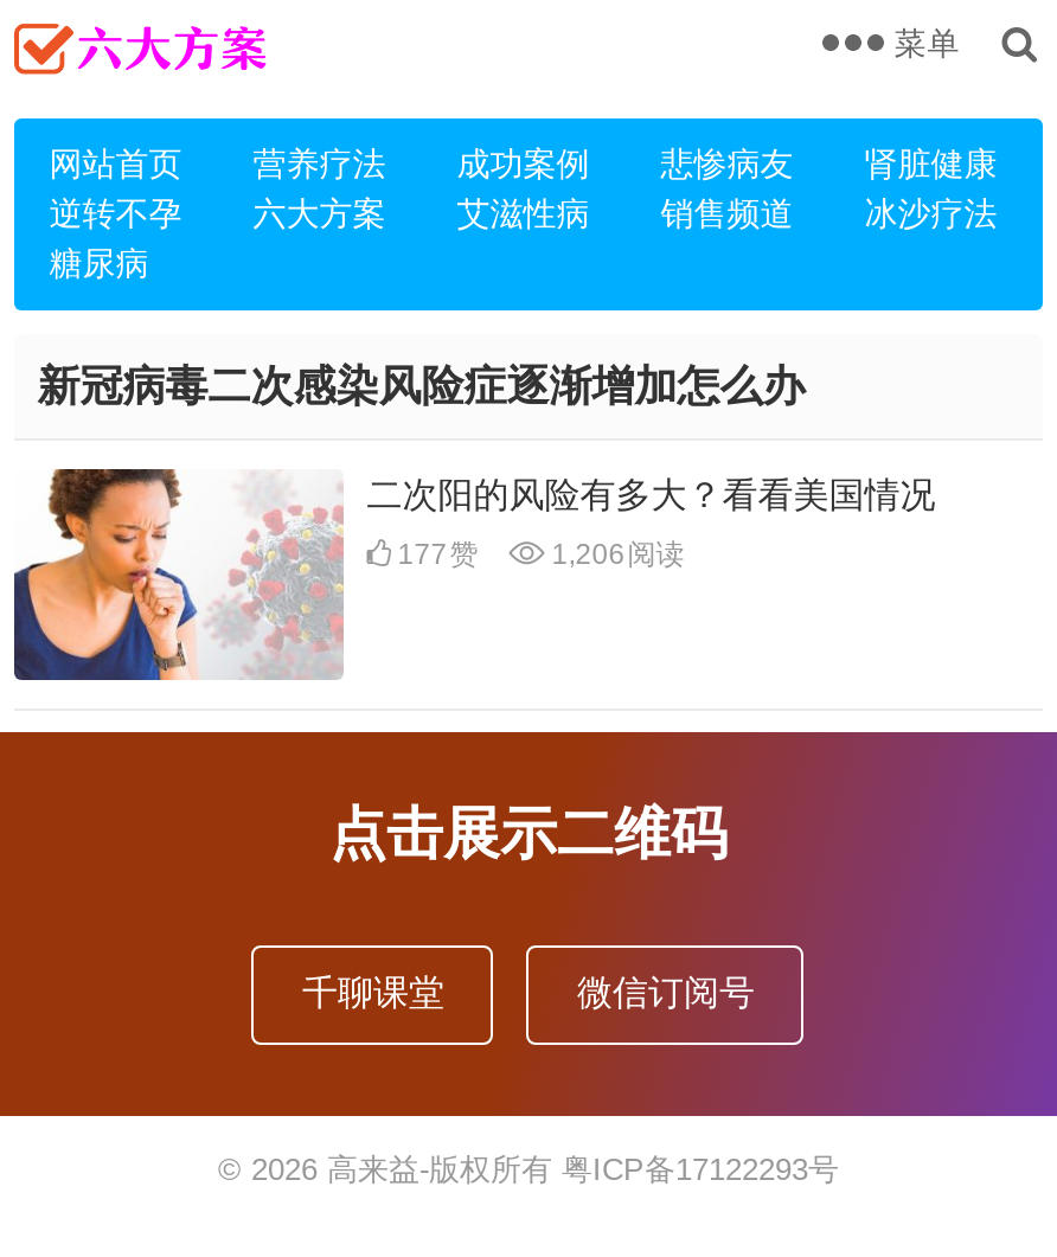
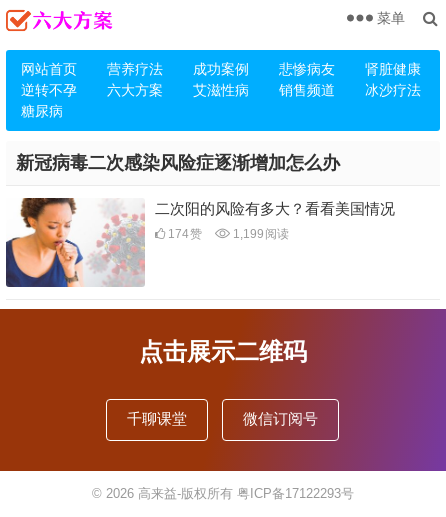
[391,538,478,571] 177赞 -> [165,227,202,241] 174赞
[545,538,684,571] 1,206阅读 -> [230,227,289,241] 1,199阅读

